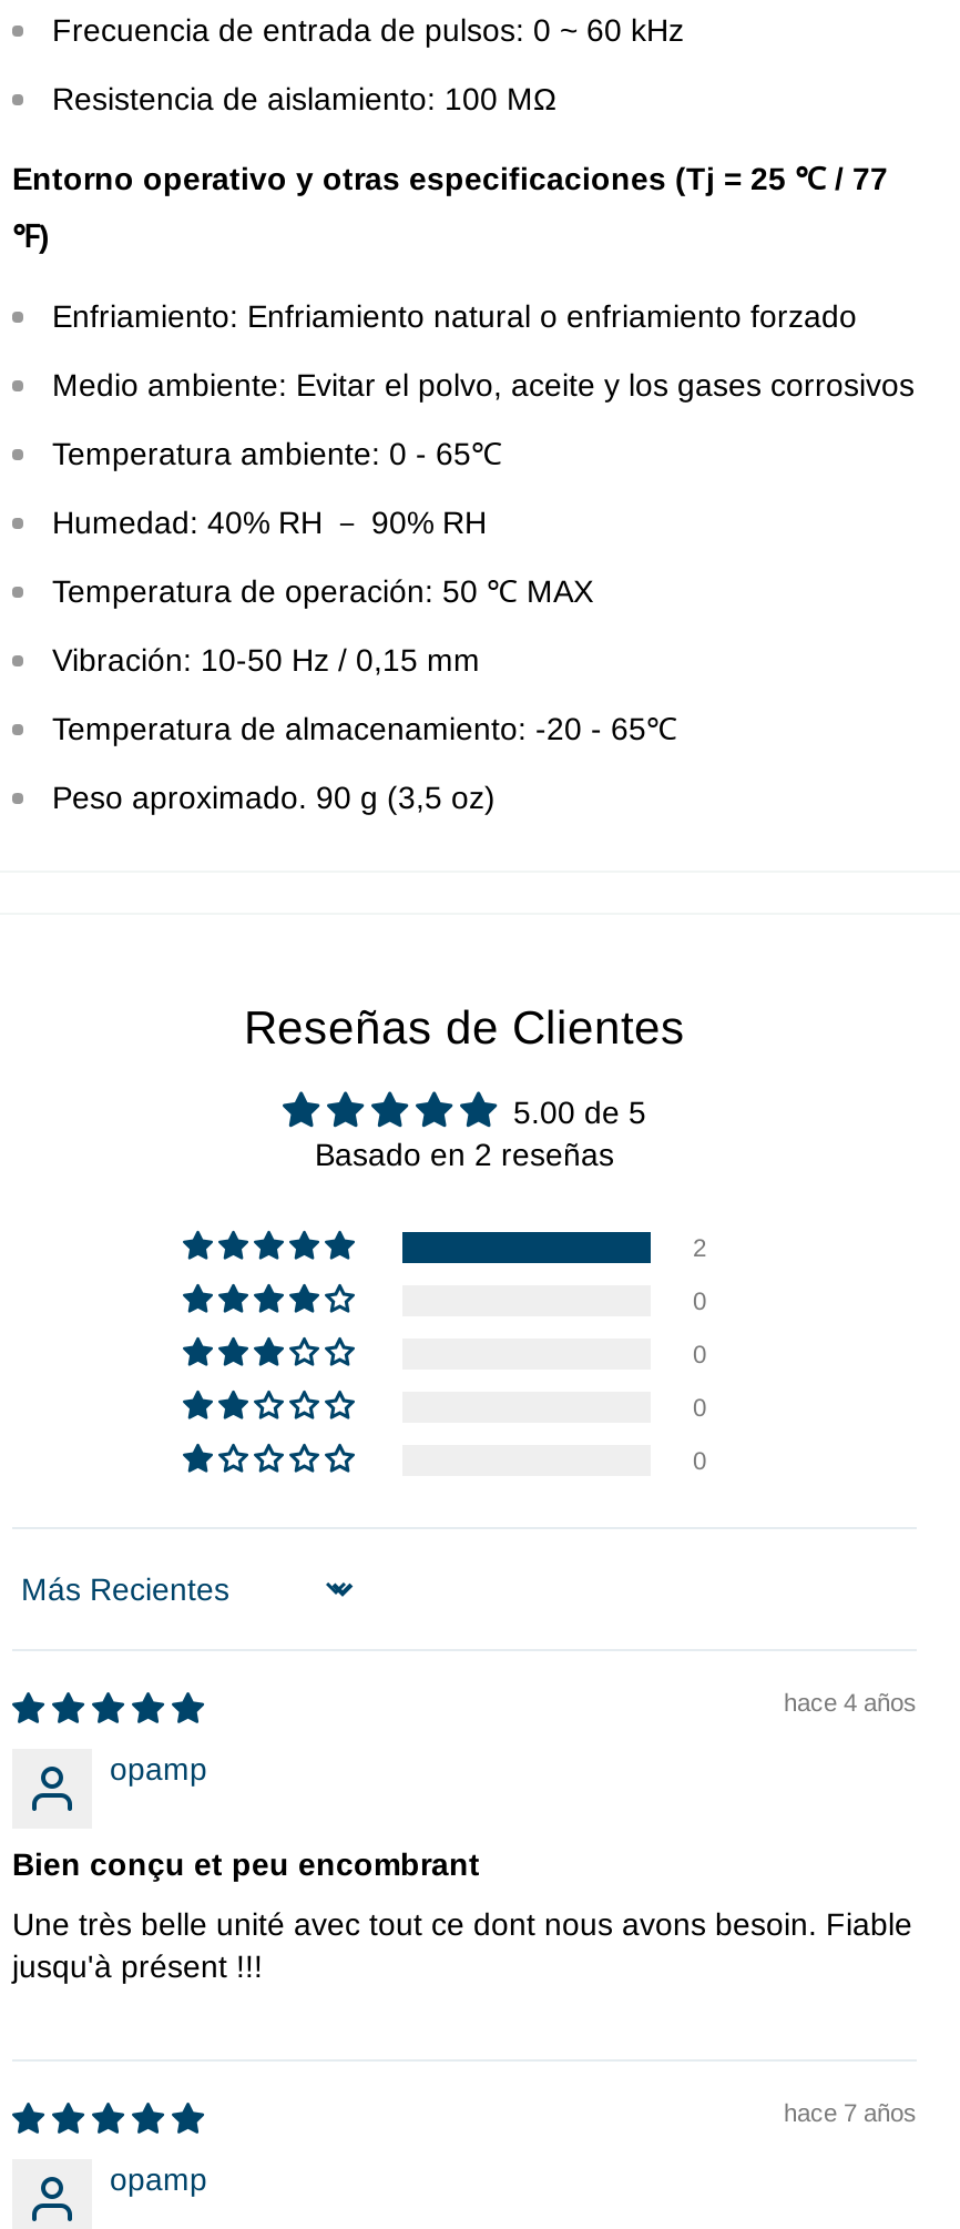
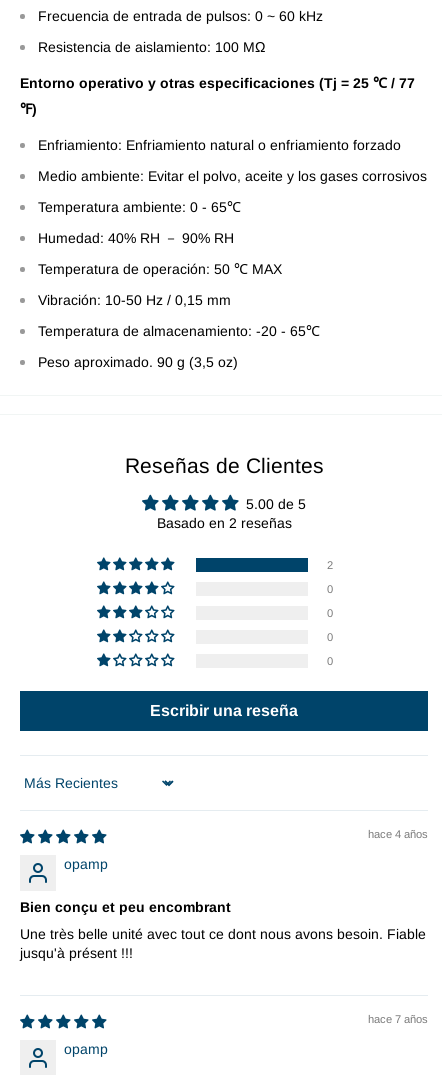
none -> [150,702,298,719] Escribir una reseña

